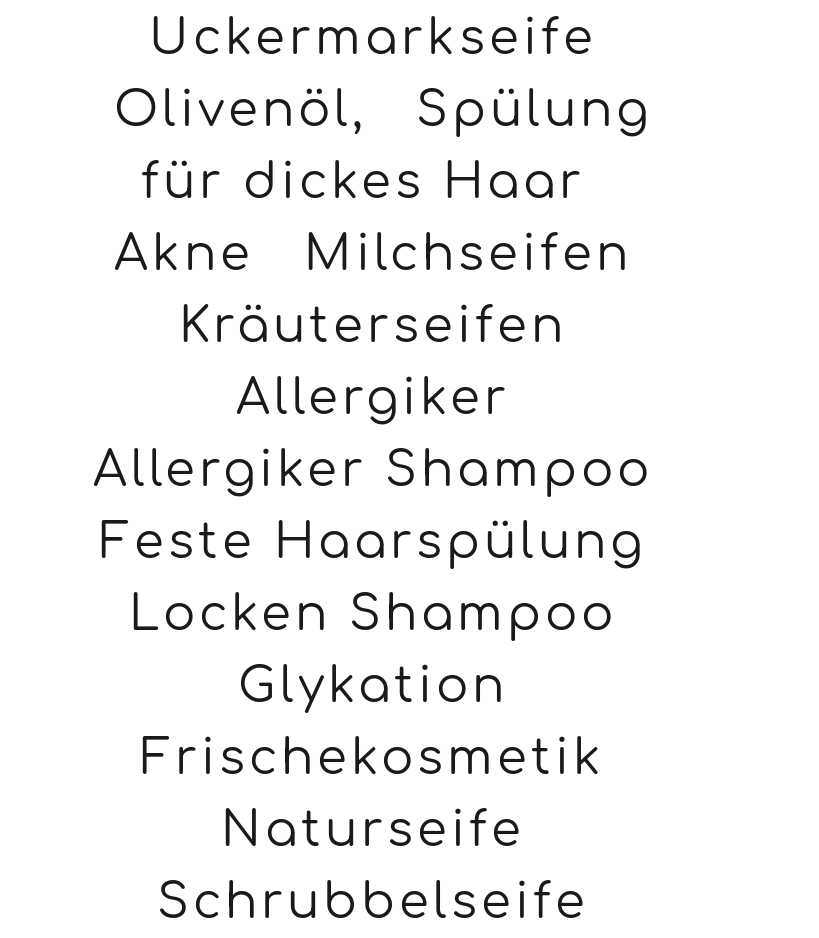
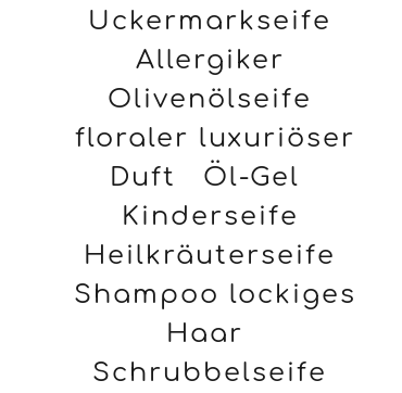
[114,84,652,354] Olivenöl, | Spülung | für dickes Haar | Akne | Milchseifen | Kräuterseifen -> none
moved [236,372,510,426] -> [135,45,284,75]: Allergiker
[93,444,653,858] Allergiker Shampoo | Feste Haarspülung | Locken Shampoo | Glykation | Frischekosmetik | Naturseife -> [74,84,356,348] Olivenölseife | floraler luxuriöser | Duft | Öl-Gel | Kinderseife | Heilkräuterseife | Shampoo lockiges | Haar

